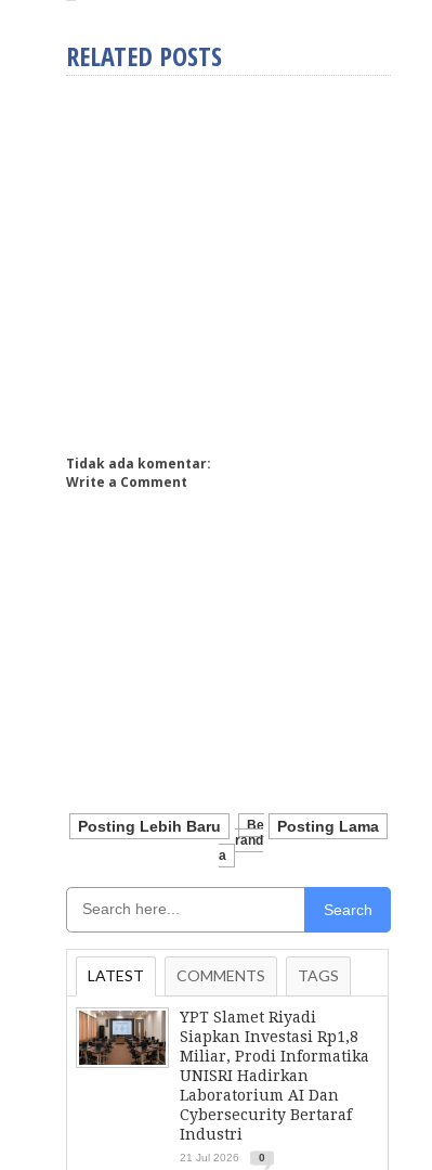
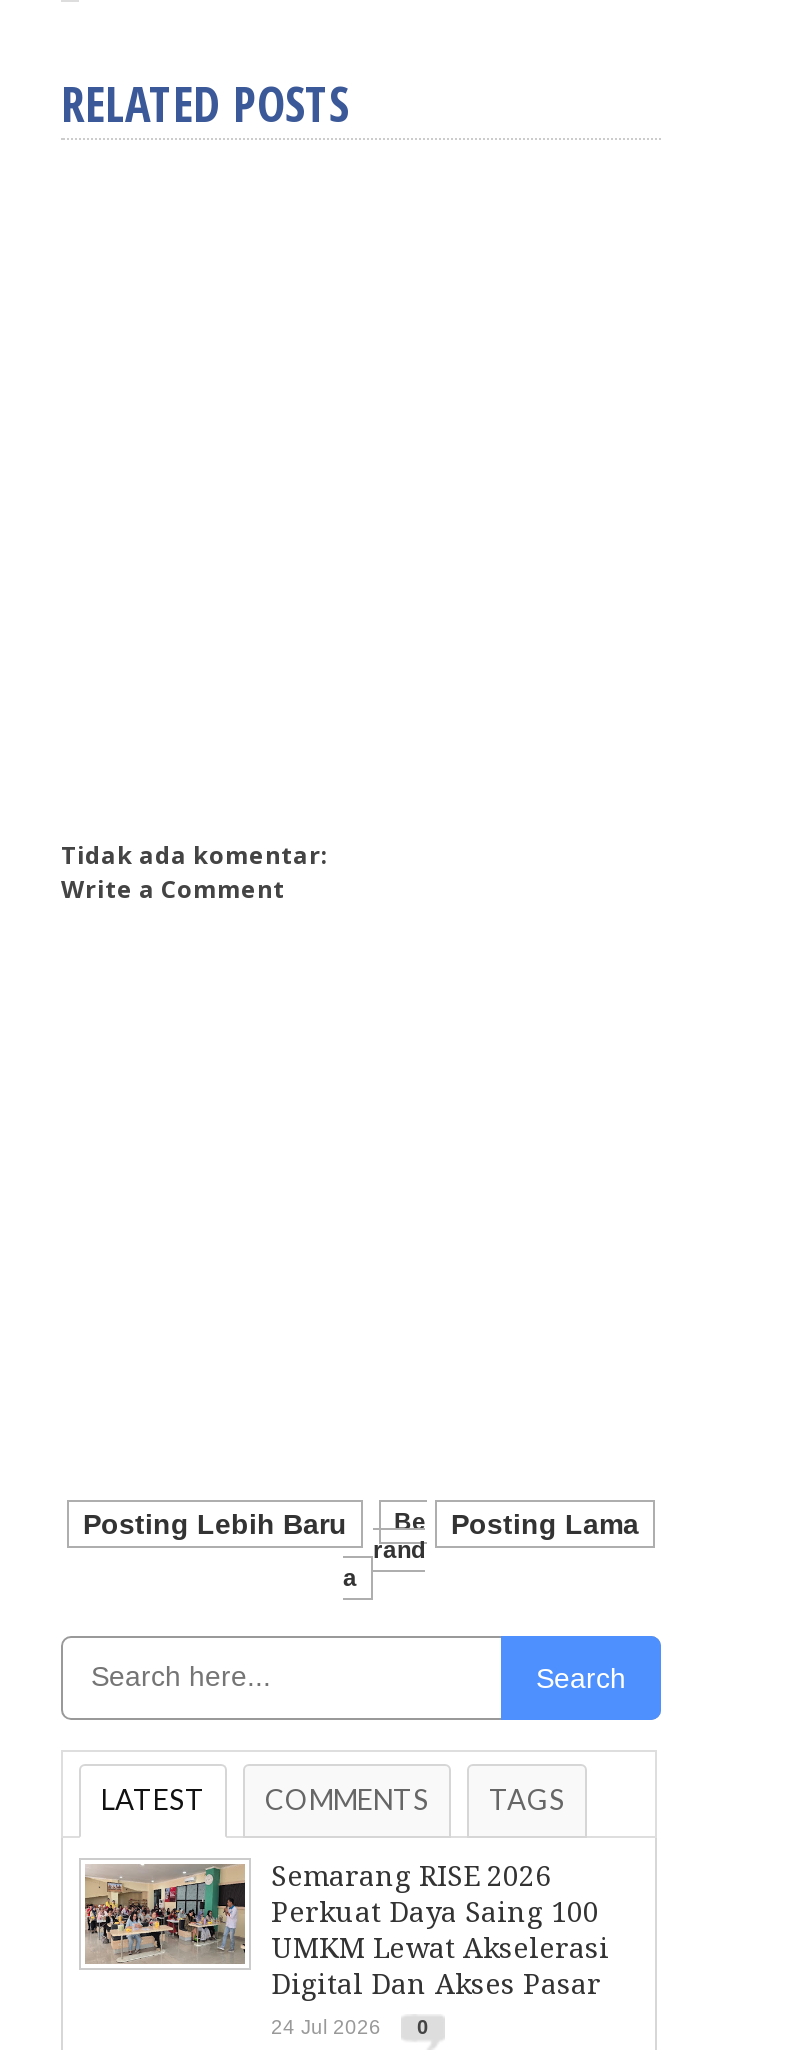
[78,1008,369,1143] [image] | YPT Slamet Riyadi | Siapkan Investasi Rp1,8 | Miliar, Prodi Informatika | UNISRI Hadirkan | Laboratorium AI Dan | Cybersecurity Bertaraf | Industri -> [83,1860,609,2000] [image] | Semarang RISE 2026 | Perkuat Daya Saing 100 | UMKM Lewat Akselerasi | Digital Dan Akses Pasar
[180,1152,265,1163] 21 Jul 2026 0 -> [271,2016,429,2038] 24 Jul 2026 0

